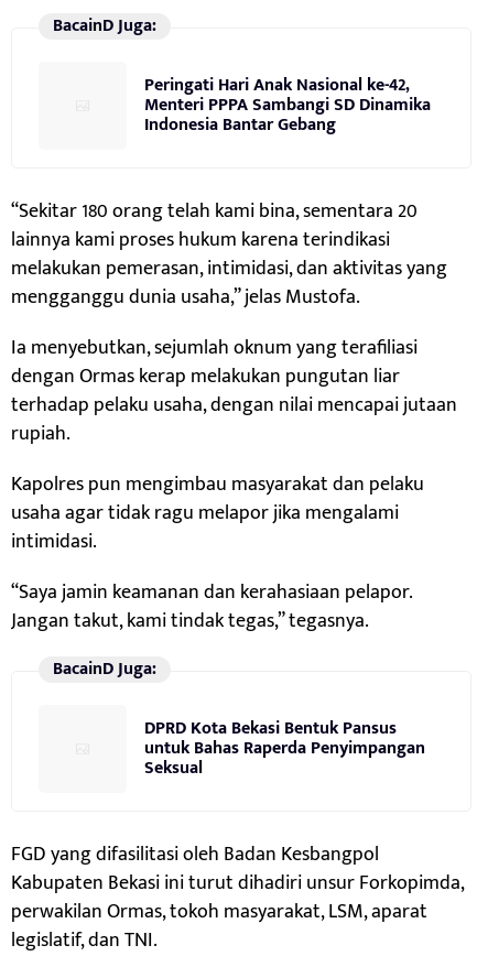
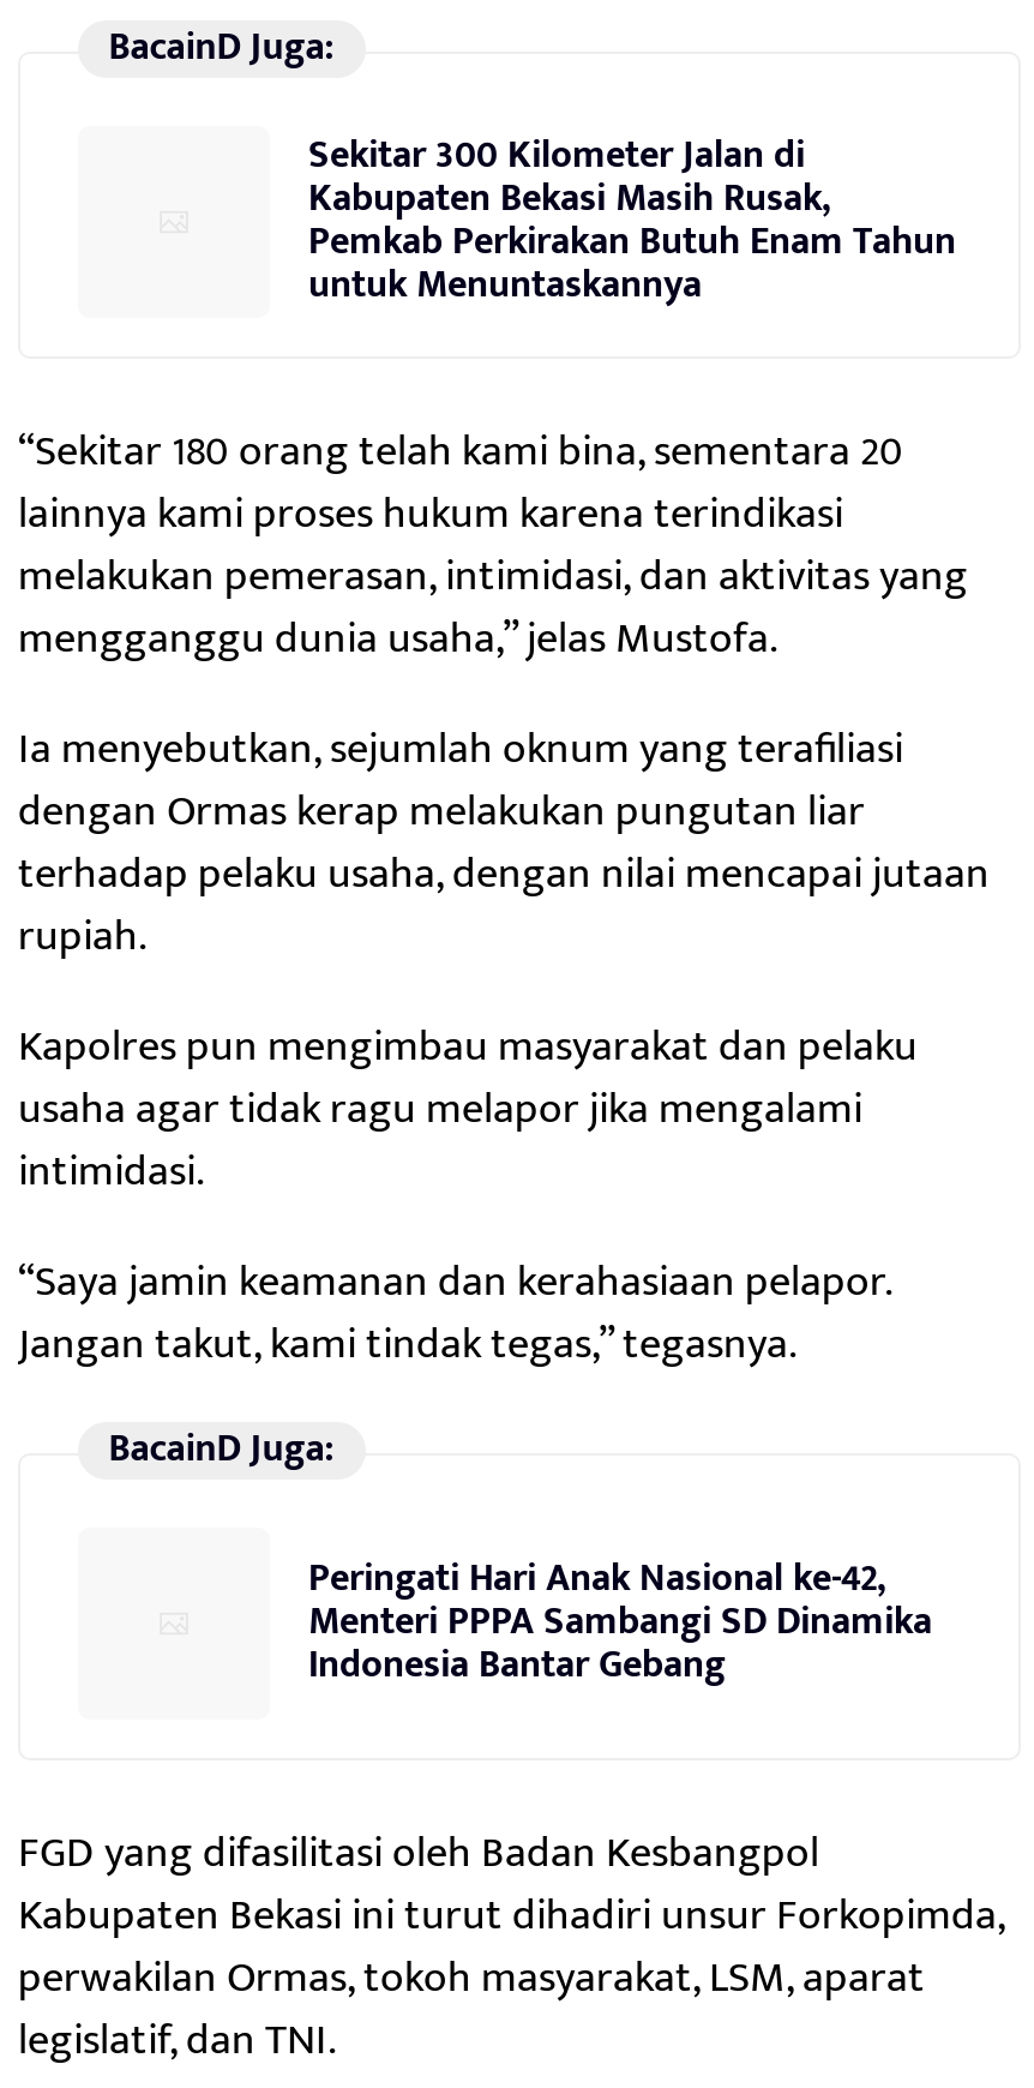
none -> [308,124,956,318] Sekitar 300 Kilometer Jalan di | Kabupaten Bekasi Masih Rusak, | Pemkab Perkirakan Butuh Enam Tahun | untuk Menuntaskannya
moved [144,71,431,140] -> [308,1547,932,1698]: Peringati Hari Anak Nasional ke-42, | Menteri PPPA Sambangi SD Dinamika | Indonesia Bantar Gebang
[144,714,425,783] DPRD Kota Bekasi Bentuk Pansus | untuk Bahas Raperda Penyimpangan | Seksual -> none

